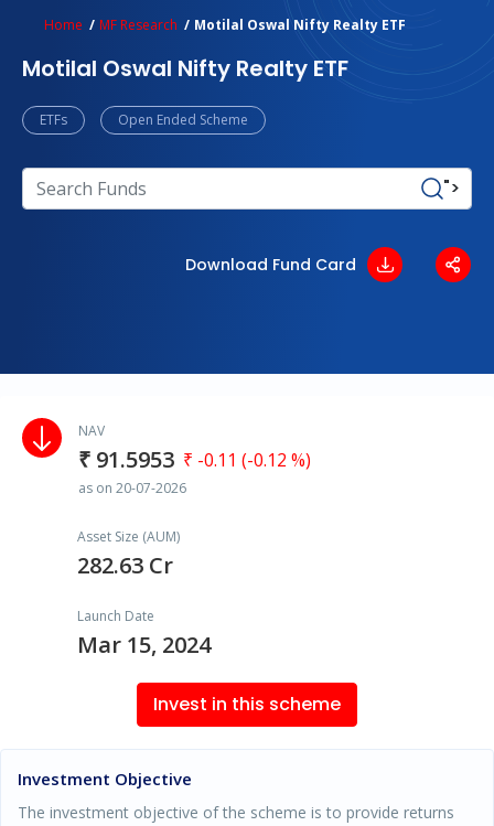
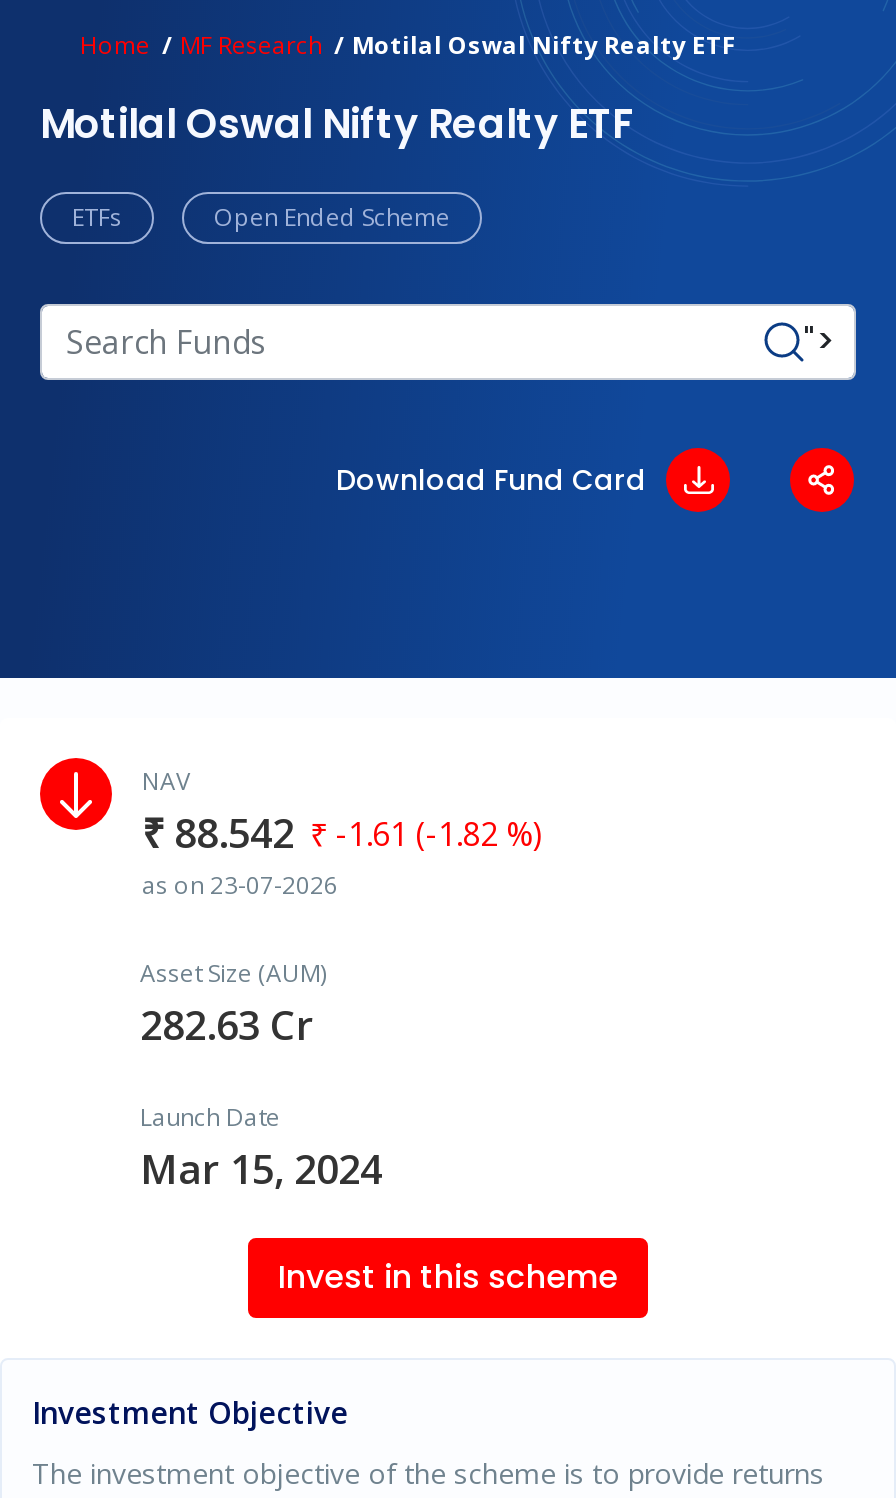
[78,444,311,474] ₹ 91.5953 ₹ -0.11 (-0.12 %) -> [142,806,542,860] ₹ 88.542 ₹ -1.61 (-1.82 %)
[78,479,186,497] as on 20-07-2026 -> [142,868,338,902] as on 23-07-2026

